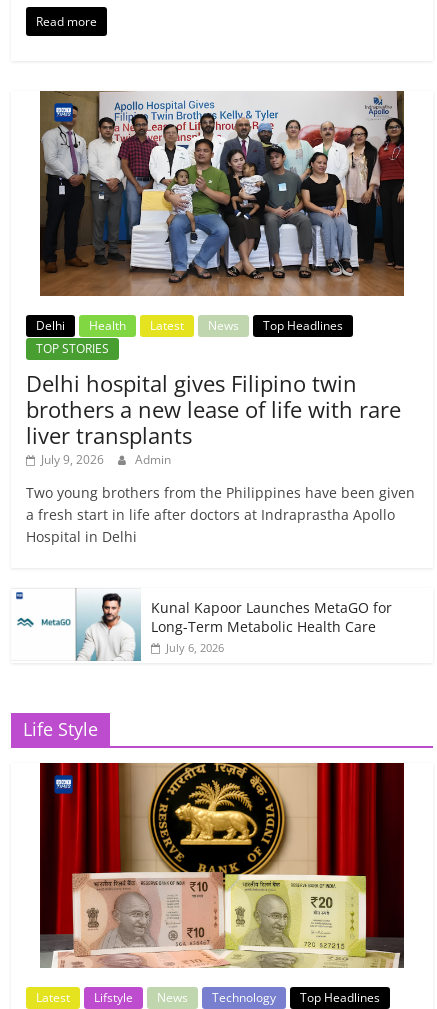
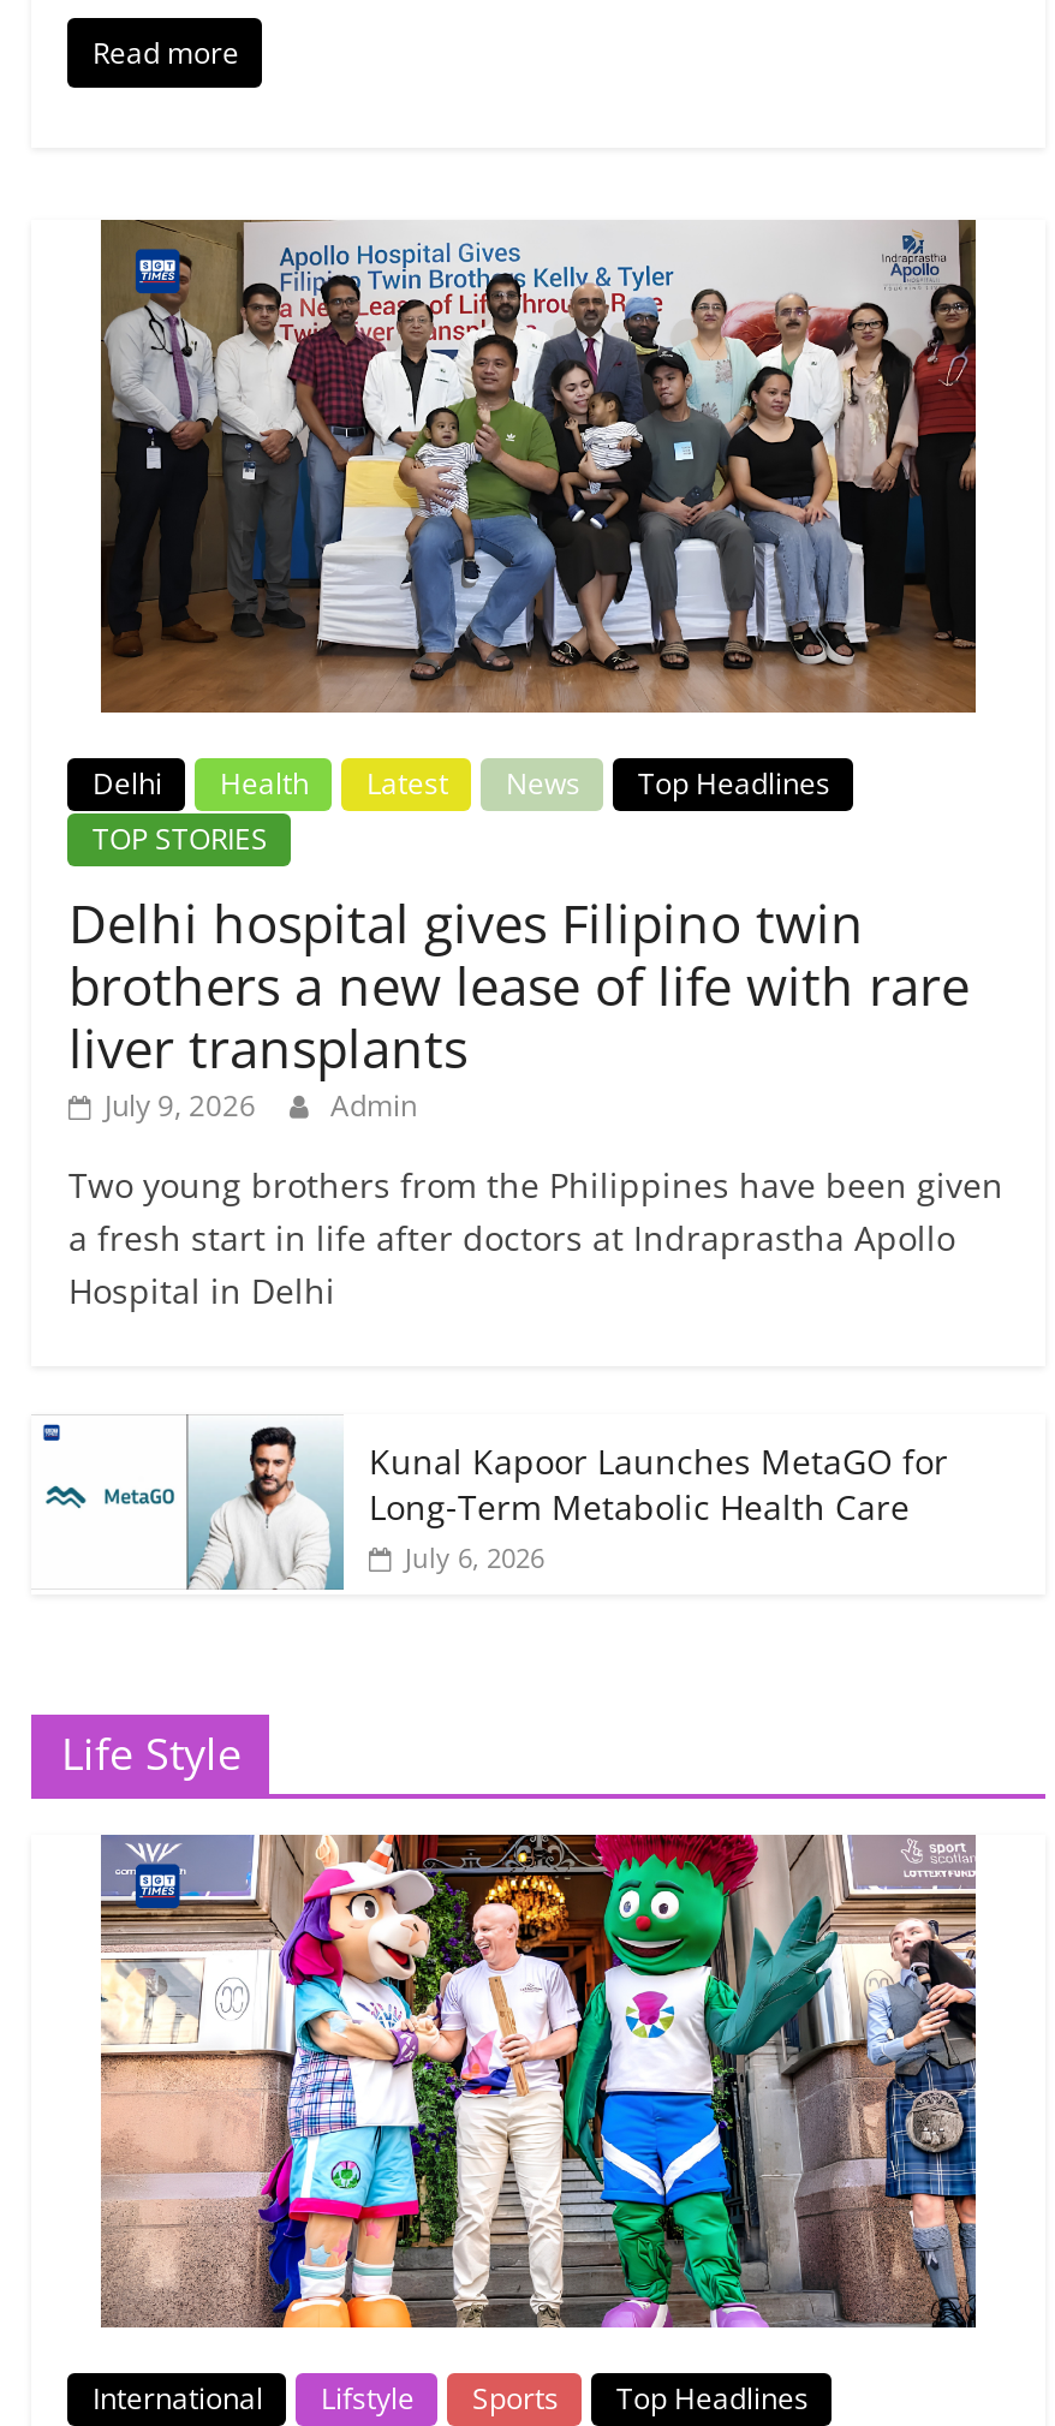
[36,762,405,1006] [image] | Latest -> [92,1832,978,2418] [image] | International
[157,989,276,1006] News | Technology -> [472,2377,559,2418] Sports

